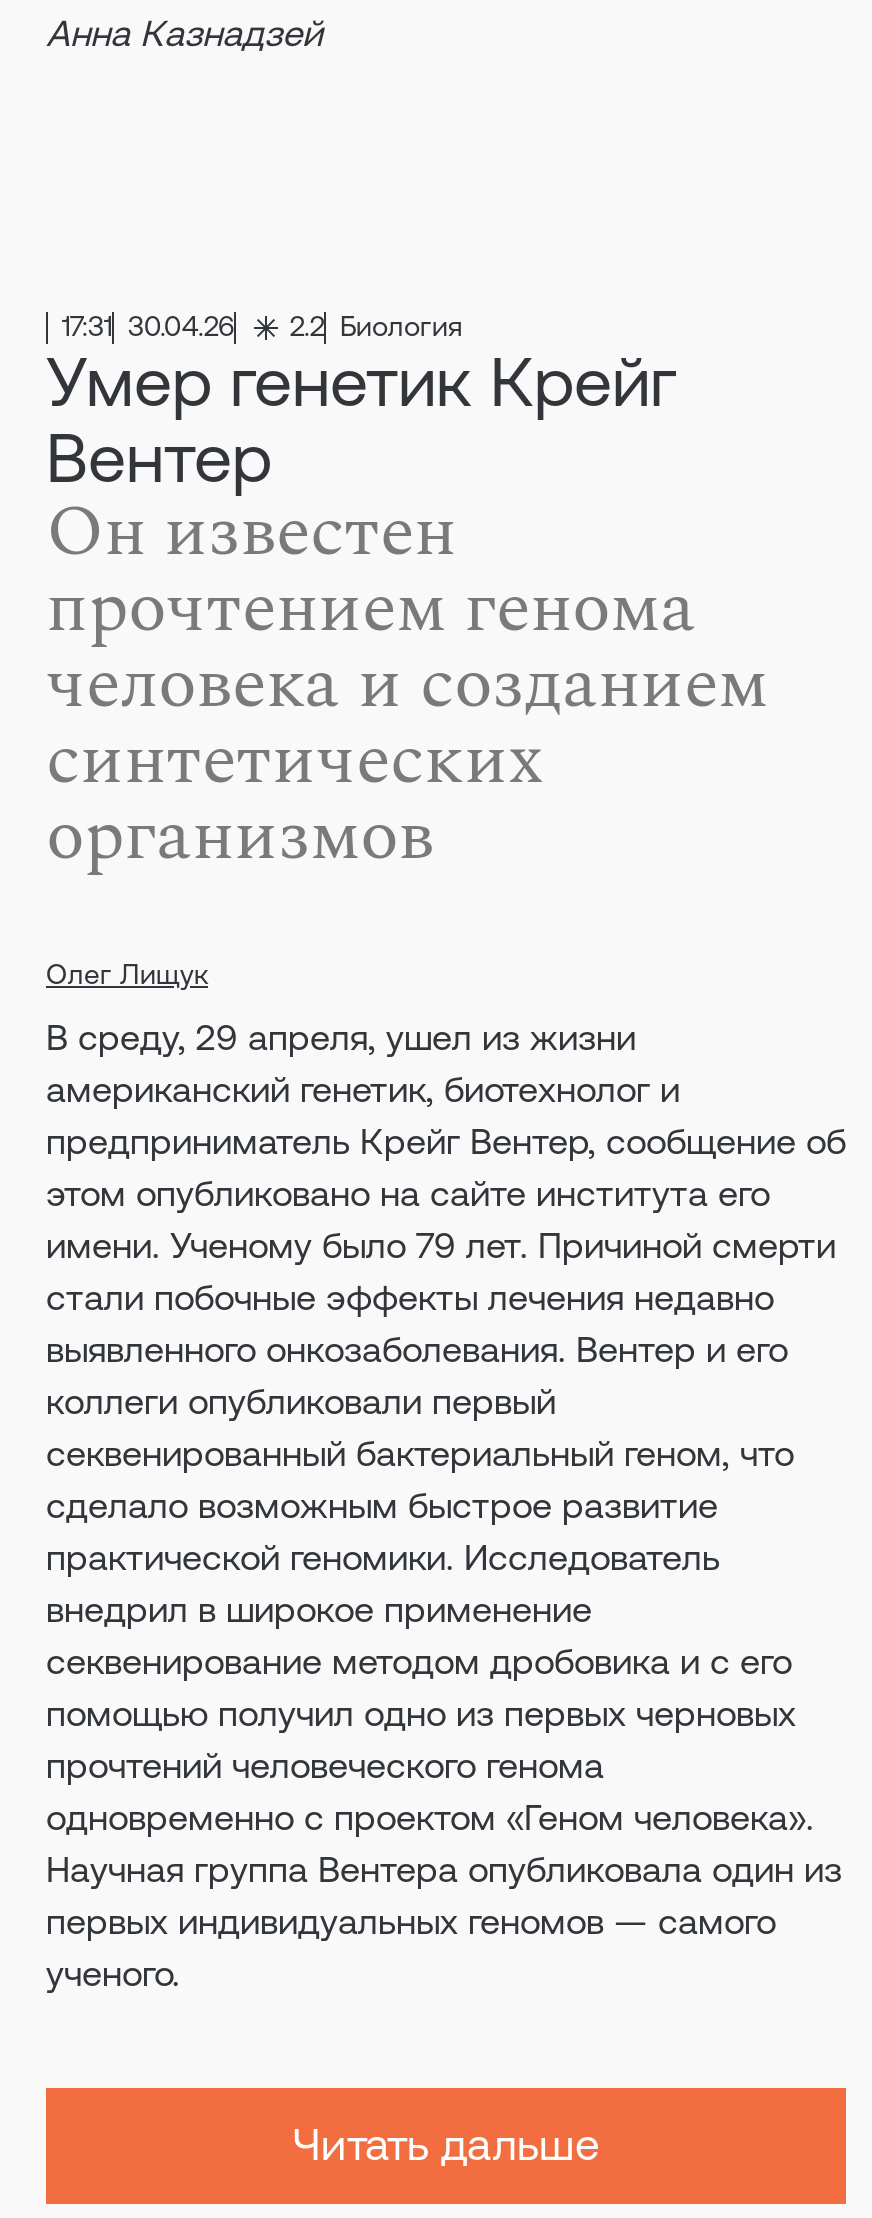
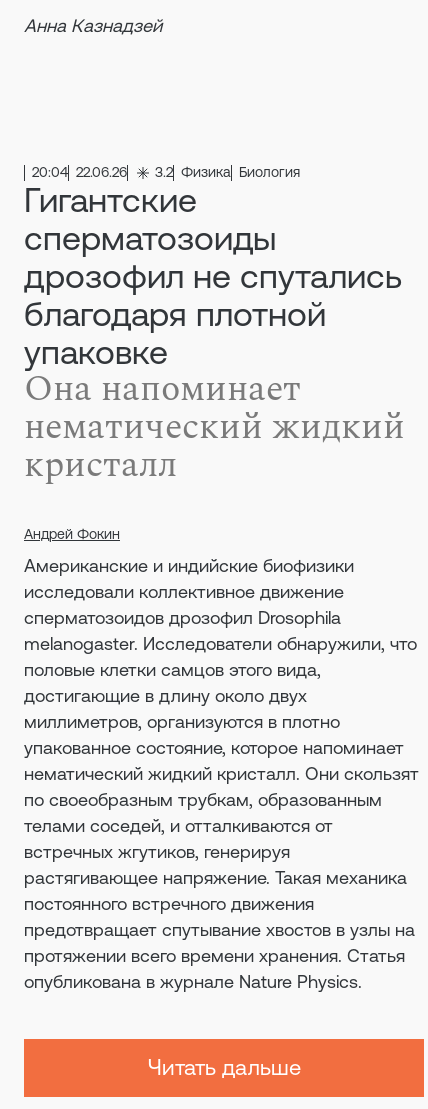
[46,311,768,892] 17:31 30.04.26 | 2.2 Биология | Умер генетик Крейг | Вентер | Он известен | прочтением генома | человека и созданием | синтетических | организмов -> [24,164,405,493] 20:04 22.06.26 | 3.2 Физика Биология | Гигантские | сперматозоиды | дрозофил не спутались | благодаря плотной | упаковке | Она напоминает | нематический жидкий | кристалл
[46,958,208,990] Олег Лищук -> [24,526,120,542] Андрей Фокин
[46,1016,846,1994] В среду, 29 апреля, ушел из жизни | американский генетик, биотехнолог и | предприниматель Крейг Вентер, сообщение об | этом опубликовано на сайте института его | имени. Ученому было 79 лет. Причиной смерти | стали побочные эффекты лечения недавно | выявленного онкозаболевания. Вентер и его | коллеги опубликовали первый | секвенированный бактериальный геном, что | сделало возможным быстрое развитие | практической геномики. Исследователь | внедрил в широкое применение | секвенирование методом дробовика и с его | помощью получил одно из первых черновых | прочтений человеческого генома | одновременно с проектом «Геном человека». | Научная группа Вентера опубликовала один из | первых индивидуальных геномов — самого | ученого. -> [24,555,419,992] Американские и индийские биофизики | исследовали коллективное движение | сперматозоидов дрозофил Drosophila | melanogaster. Исследователи обнаружили, что | половые клетки самцов этого вида, | достигающие в длину около двух | миллиметров, организуются в плотно | упакованное состояние, которое напоминает | нематический жидкий кристалл. Они скользят | по своеобразным трубкам, образованным | телами соседей, и отталкиваются от | встречных жгутиков, генерируя | растягивающее напряжение. Такая механика | постоянного встречного движения | предотвращает спутывание хвостов в узлы на | протяжении всего времени хранения. Статья | опубликована в журнале Nature Physics.

